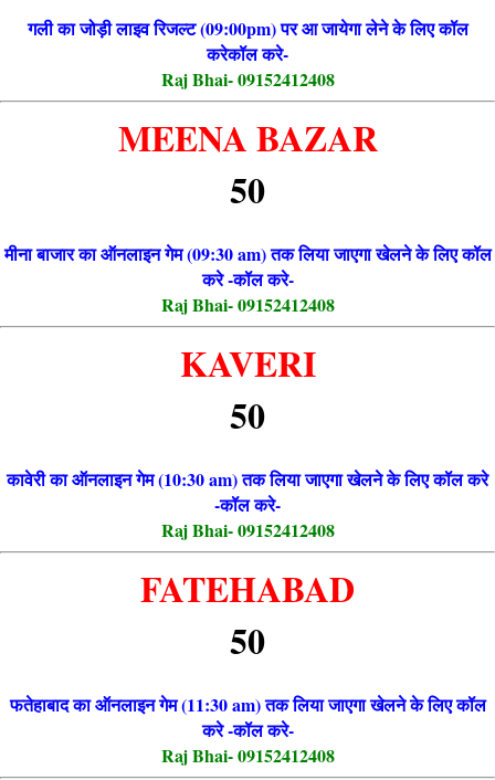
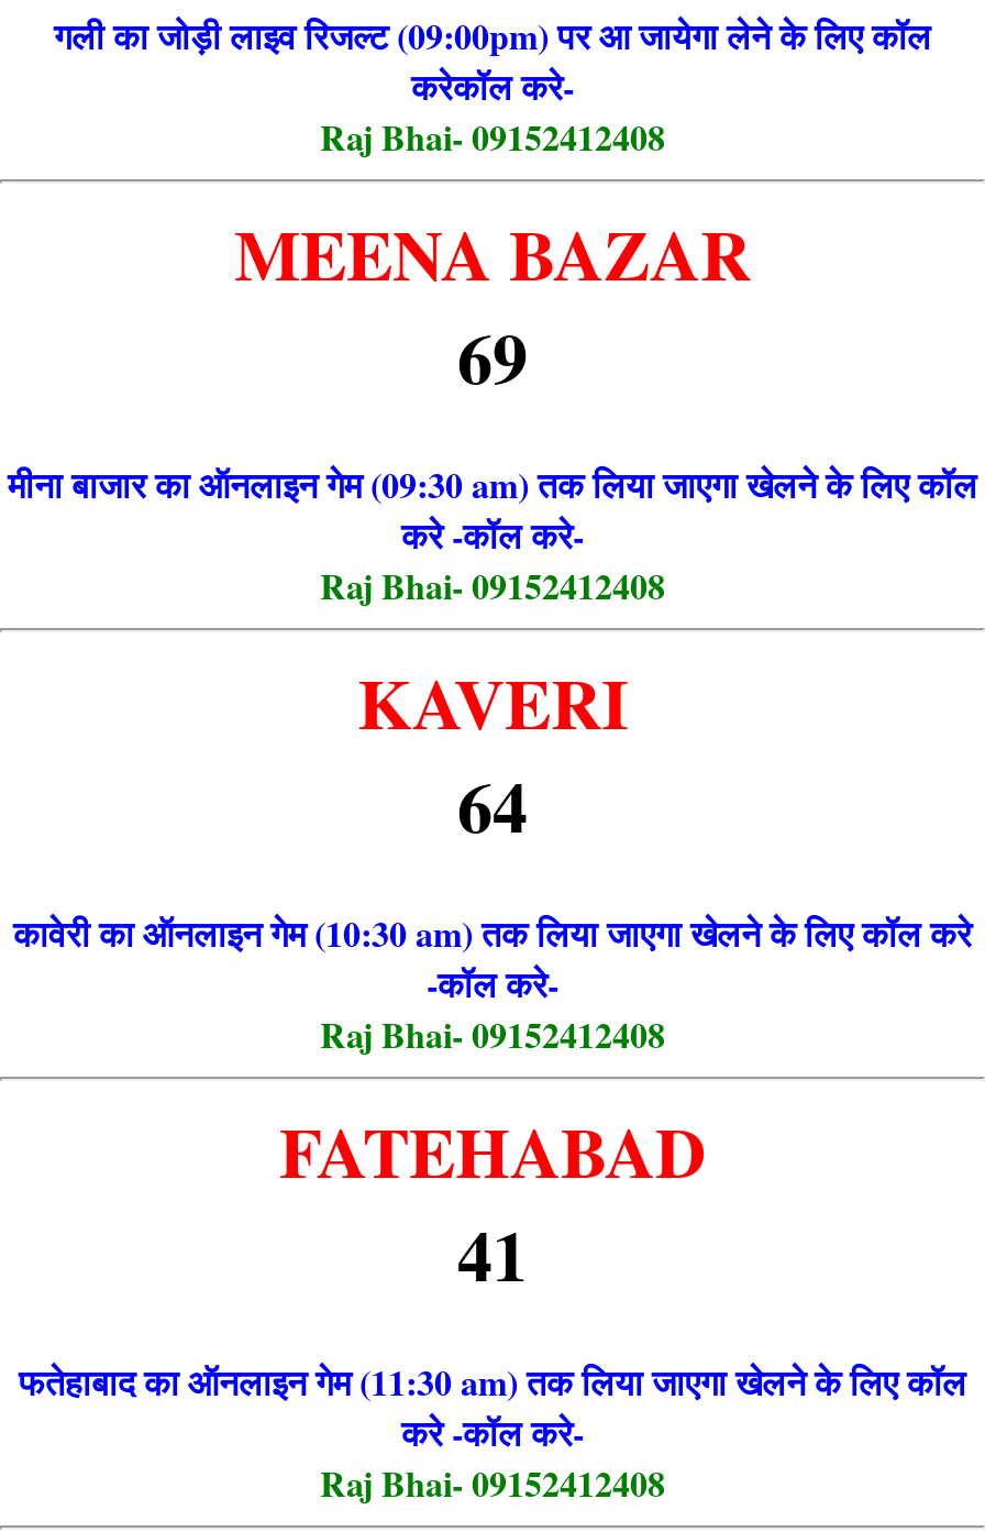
[230,163,265,215] 50 -> [457,304,528,408] 69
[230,389,265,441] 50 -> [457,753,528,856] 64
[230,614,265,666] 50 -> [457,1202,528,1305] 41

